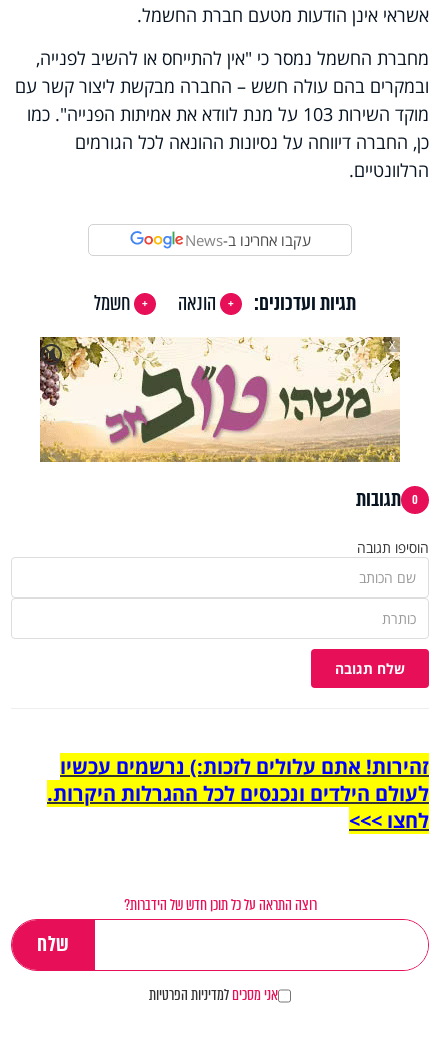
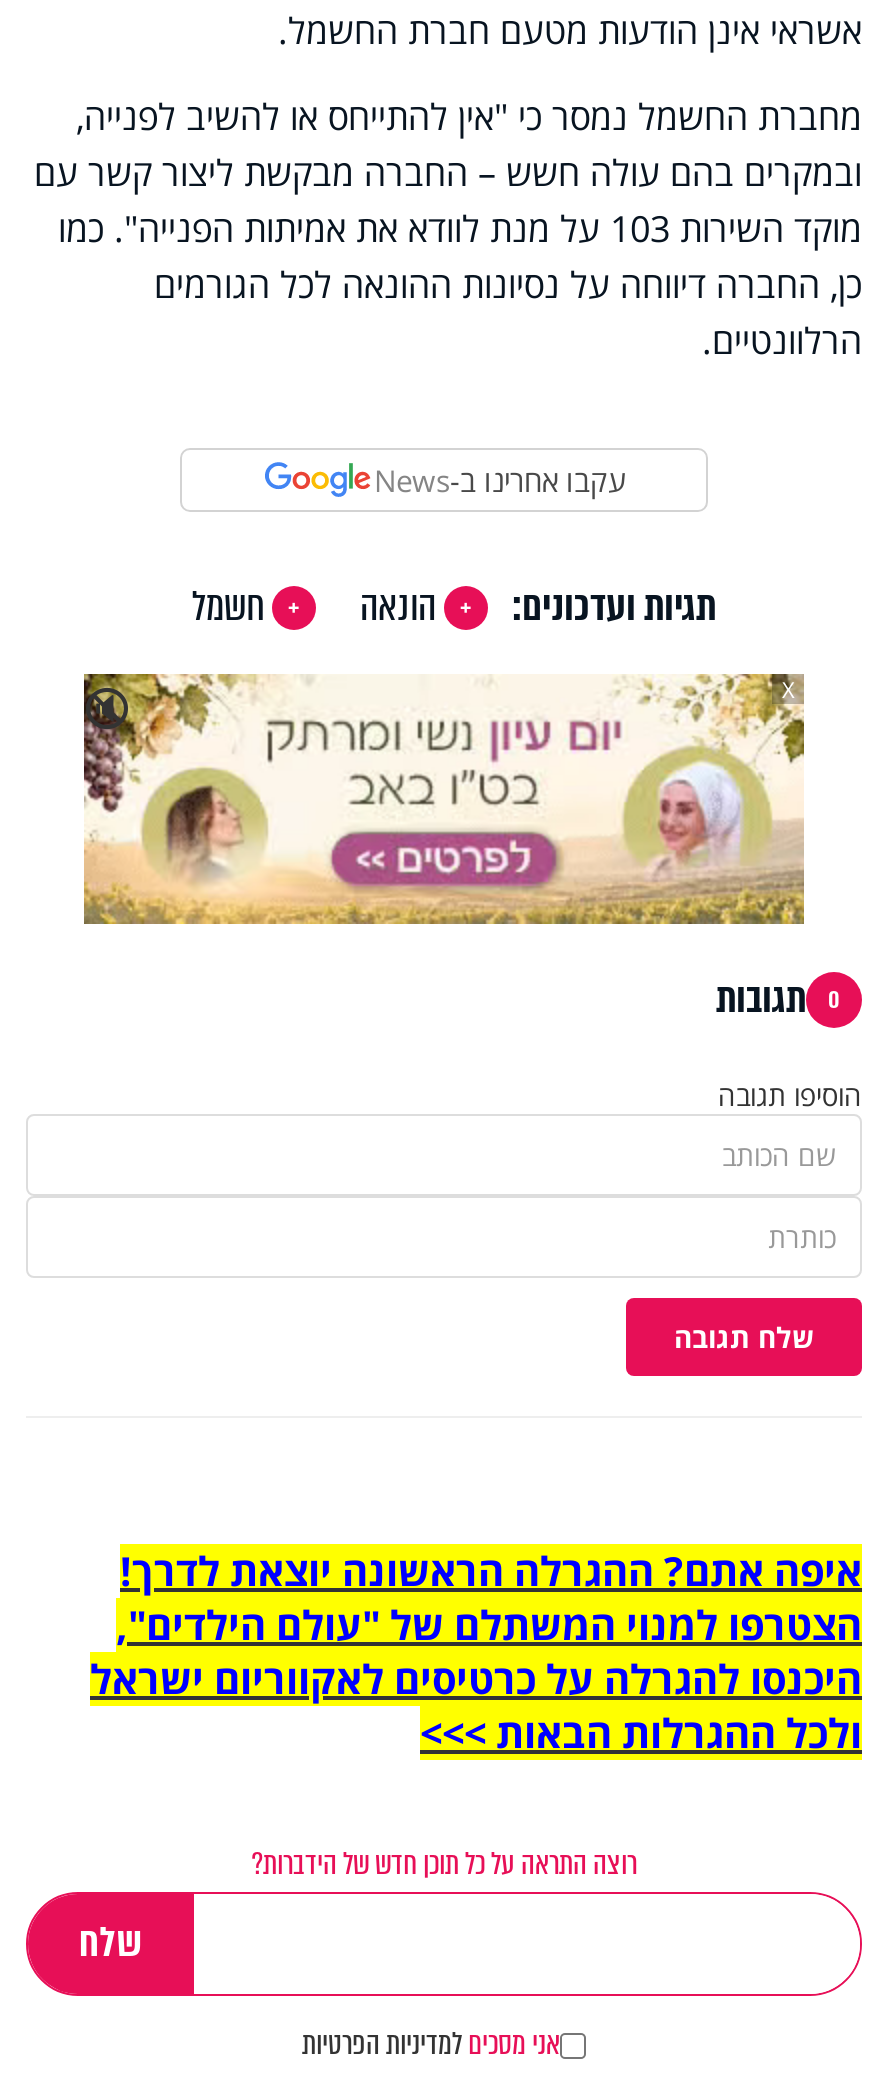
[69,337,383,445] [image] -> [140,674,772,890] [image]
[47,753,429,834] זהירות! אתם עלולים לזכות:) נרשמים עכשיו | לעולם הילדים ונכנסים לכל ההגרלות היקרות. | לחצו >>> -> [90,1544,862,1760] איפה אתם? ההגרלה הראשונה יוצאת לדרך! | הצטרפו למנוי המשתלם של "עולם הילדים", | היכנסו להגרלה על כרטיסים לאקווריום ישראל | ולכל ההגרלות הבאות >>>

